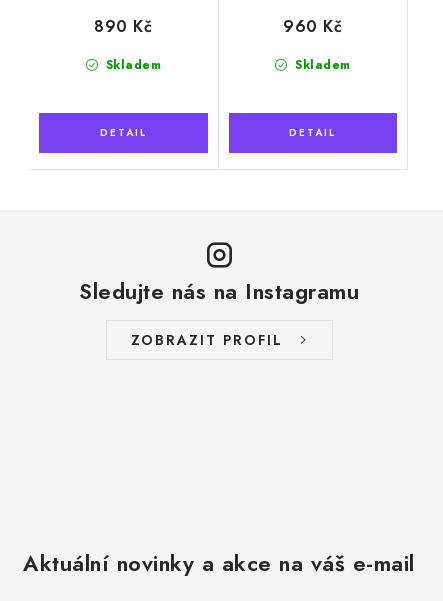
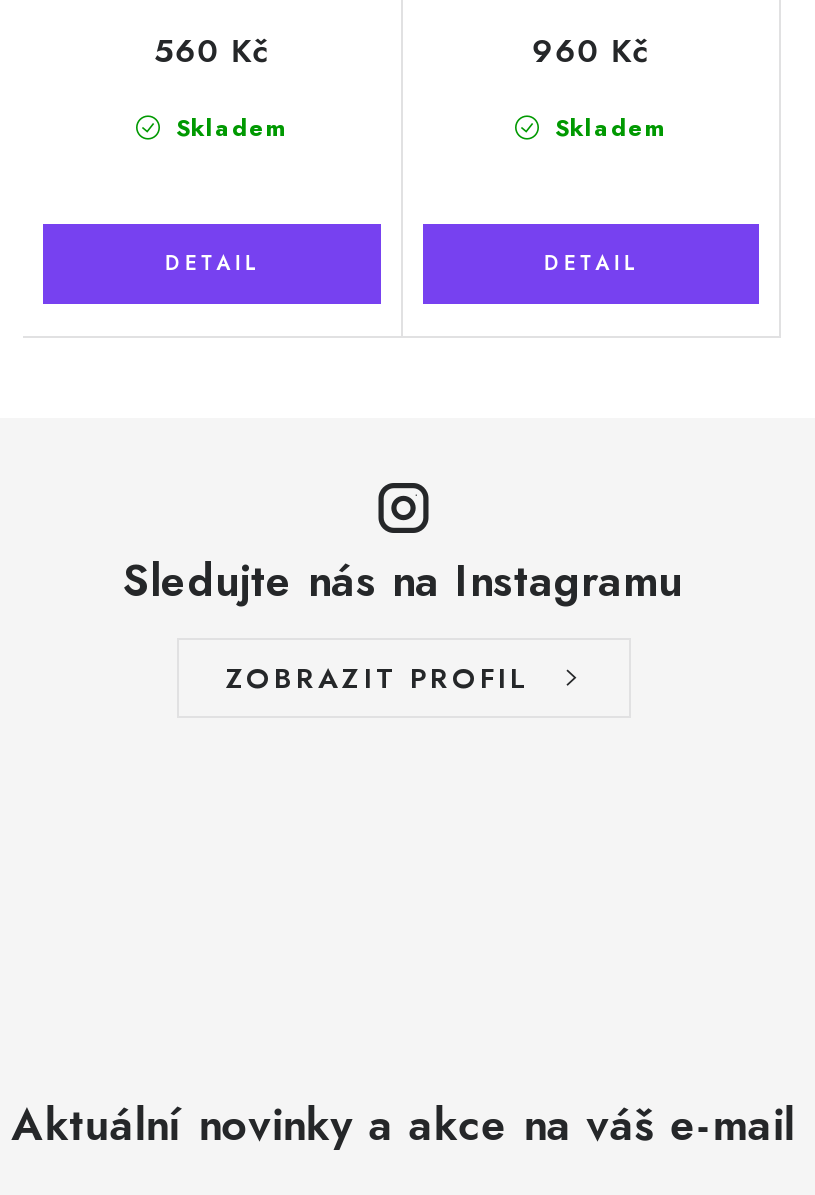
[94,15,152,38] 890 Kč -> [153,28,269,74] 560 Kč

